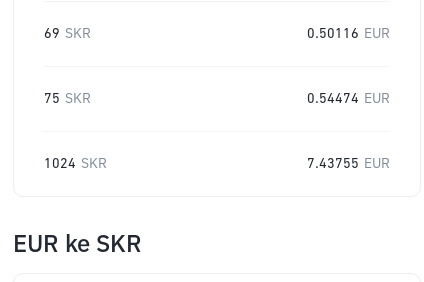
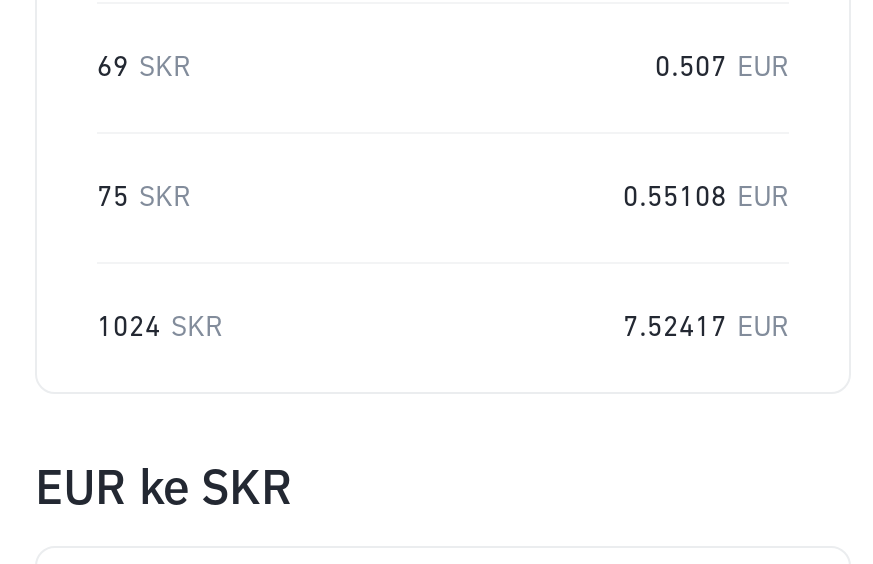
[307,27,390,41] 0.50116 EUR -> [655,54,789,82] 0.507 EUR
[307,92,390,106] 0.54474 EUR -> [623,184,789,212] 0.55108 EUR
[307,157,390,171] 7.43755 EUR -> [623,314,789,342] 7.52417 EUR

